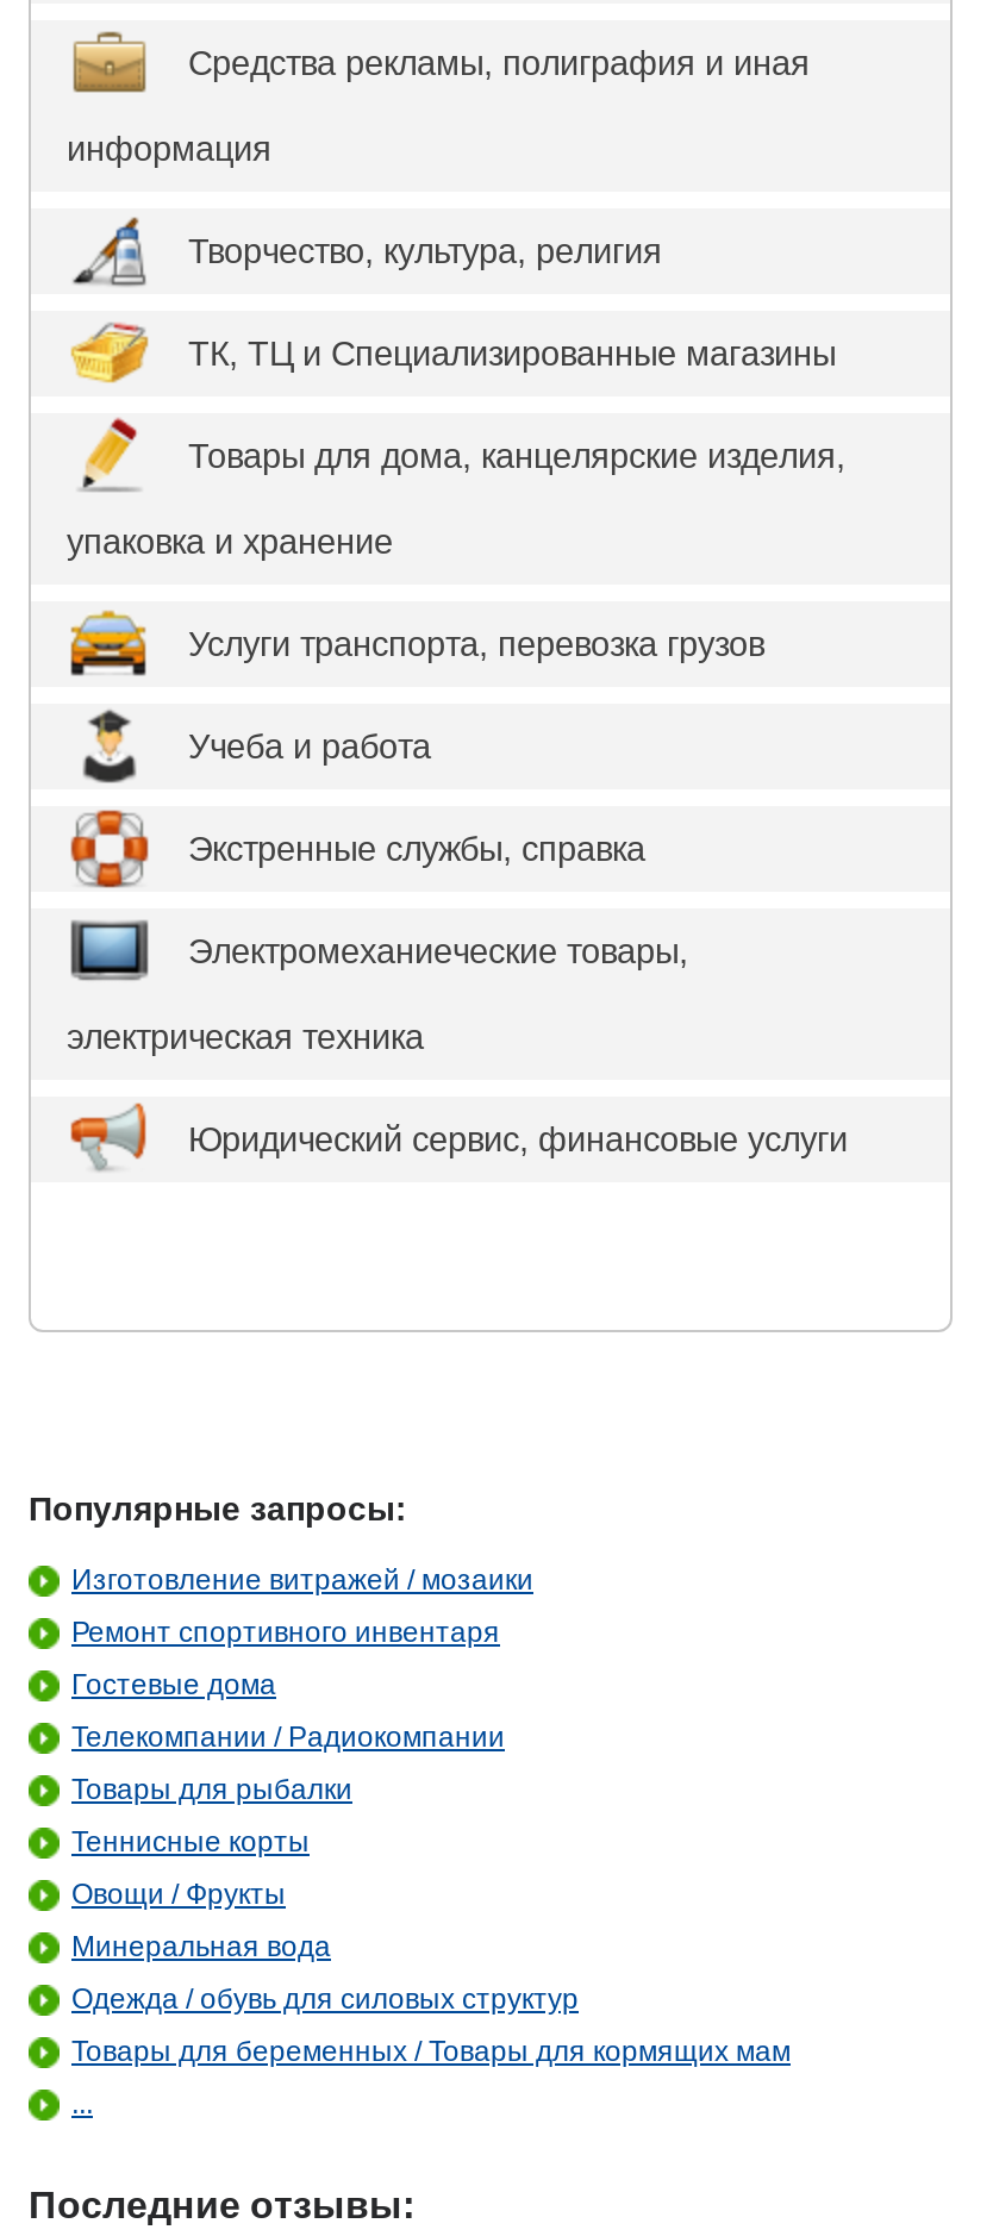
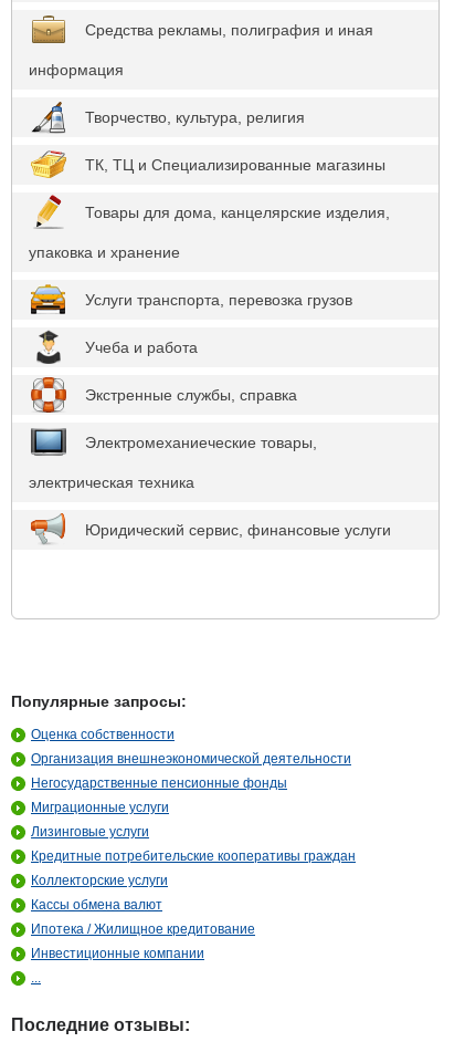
[71,1563,533,1597] Изготовление витражей / мозаики -> [31,727,175,742] Оценка собственности
[71,1616,500,1649] Ремонт спортивного инвентаря -> [31,751,351,767] Организация внешнеэкономической деятельности
[71,1668,276,1701] Гостевые дома -> [31,775,287,791] Негосударственные пенсионные фонды
[71,1720,505,1754] Телекомпании / Радиокомпании -> [31,800,169,815] Миграционные услуги
[71,1773,352,1806] Товары для рыбалки -> [31,824,149,840] Лизинговые услуги
[71,1825,310,1859] Теннисные корты -> [31,848,356,864] Кредитные потребительские кооперативы граждан
[71,1878,286,1911] Овощи / Фрукты -> [31,873,168,888] Коллекторские услуги
[71,1930,331,1963] Минеральная вода -> [31,897,162,913] Кассы обмена валют
[71,1982,579,2016] Одежда / обувь для силовых структур -> [31,921,255,937] Ипотека / Жилищное кредитование
[71,2035,791,2068] Товары для беременных / Товары для кормящих мам -> [31,946,204,961] Инвестиционные компании

